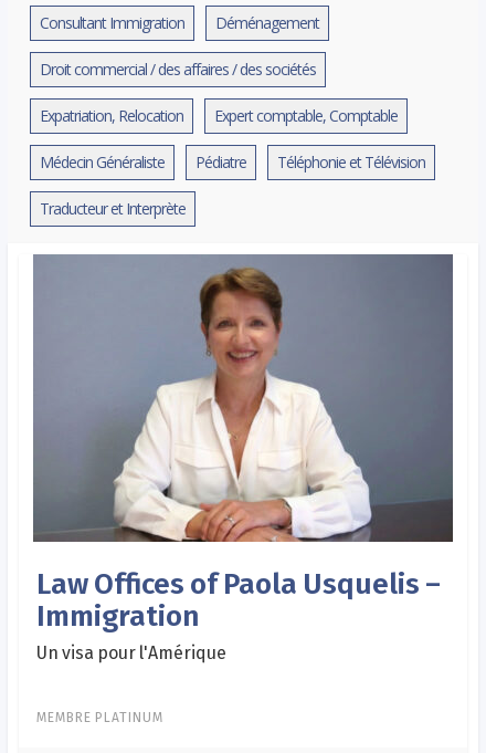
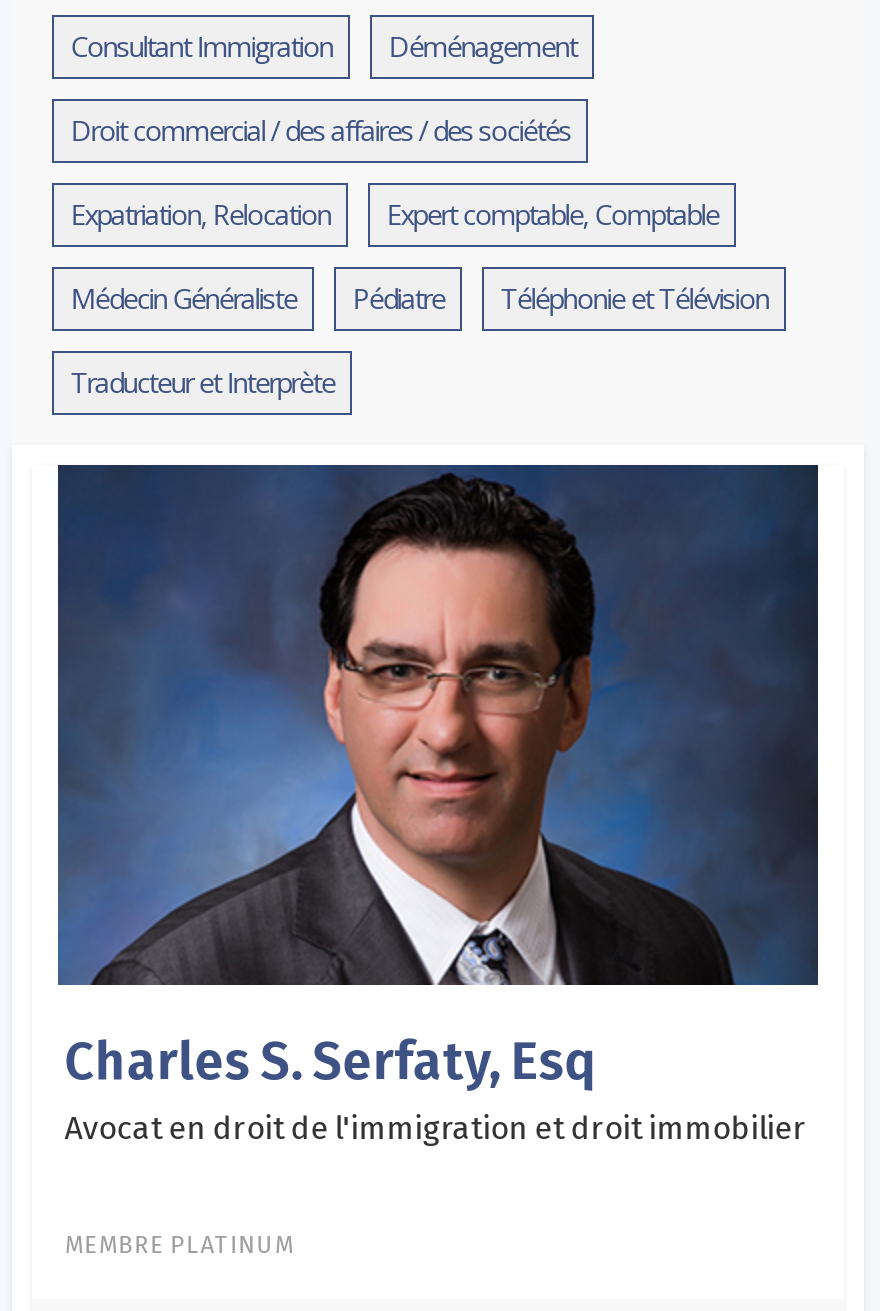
[32,253,453,663] [image] | Law Offices of Paola Usquelis – | Immigration | Un visa pour l'Amérique -> [58,465,816,1147] [image] | Charles S. Serfaty, Esq | Avocat en droit de l'immigration et droit immobilier

